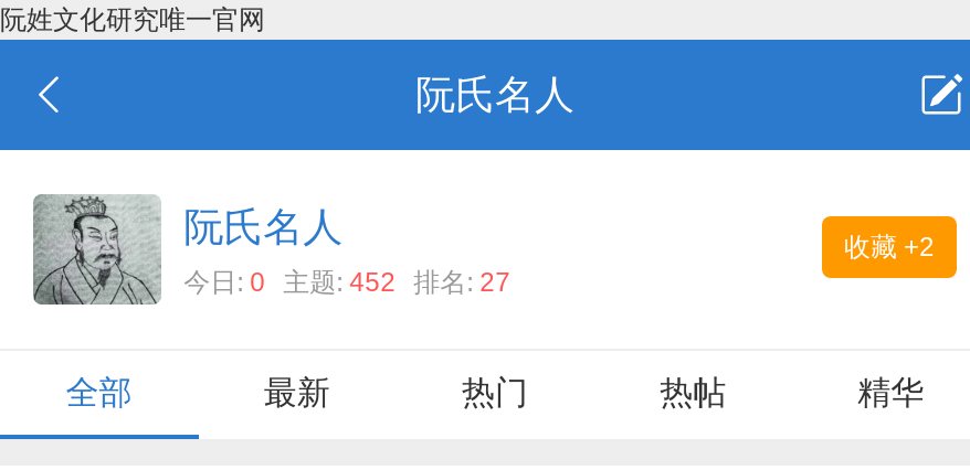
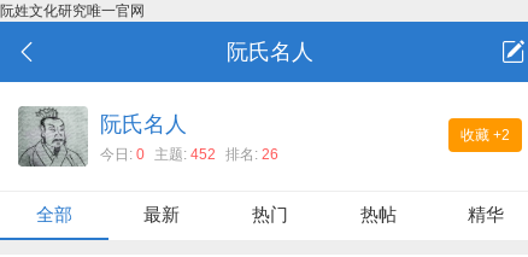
[184,267,511,298] 今日: 0 主题: 452 排名: 27 -> [100,146,279,163] 今日: 0 主题: 452 排名: 26

